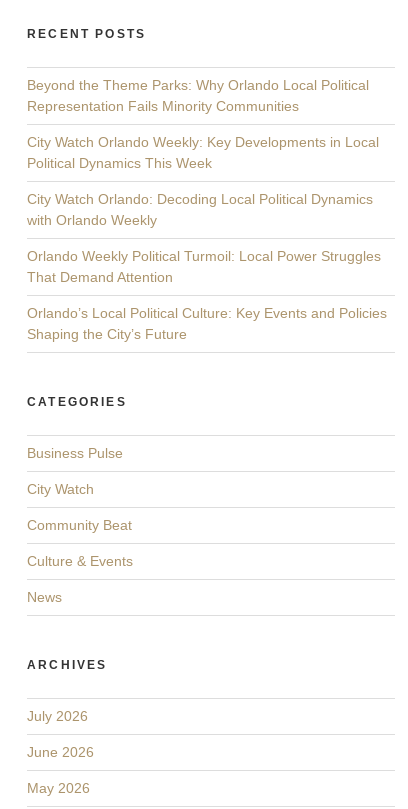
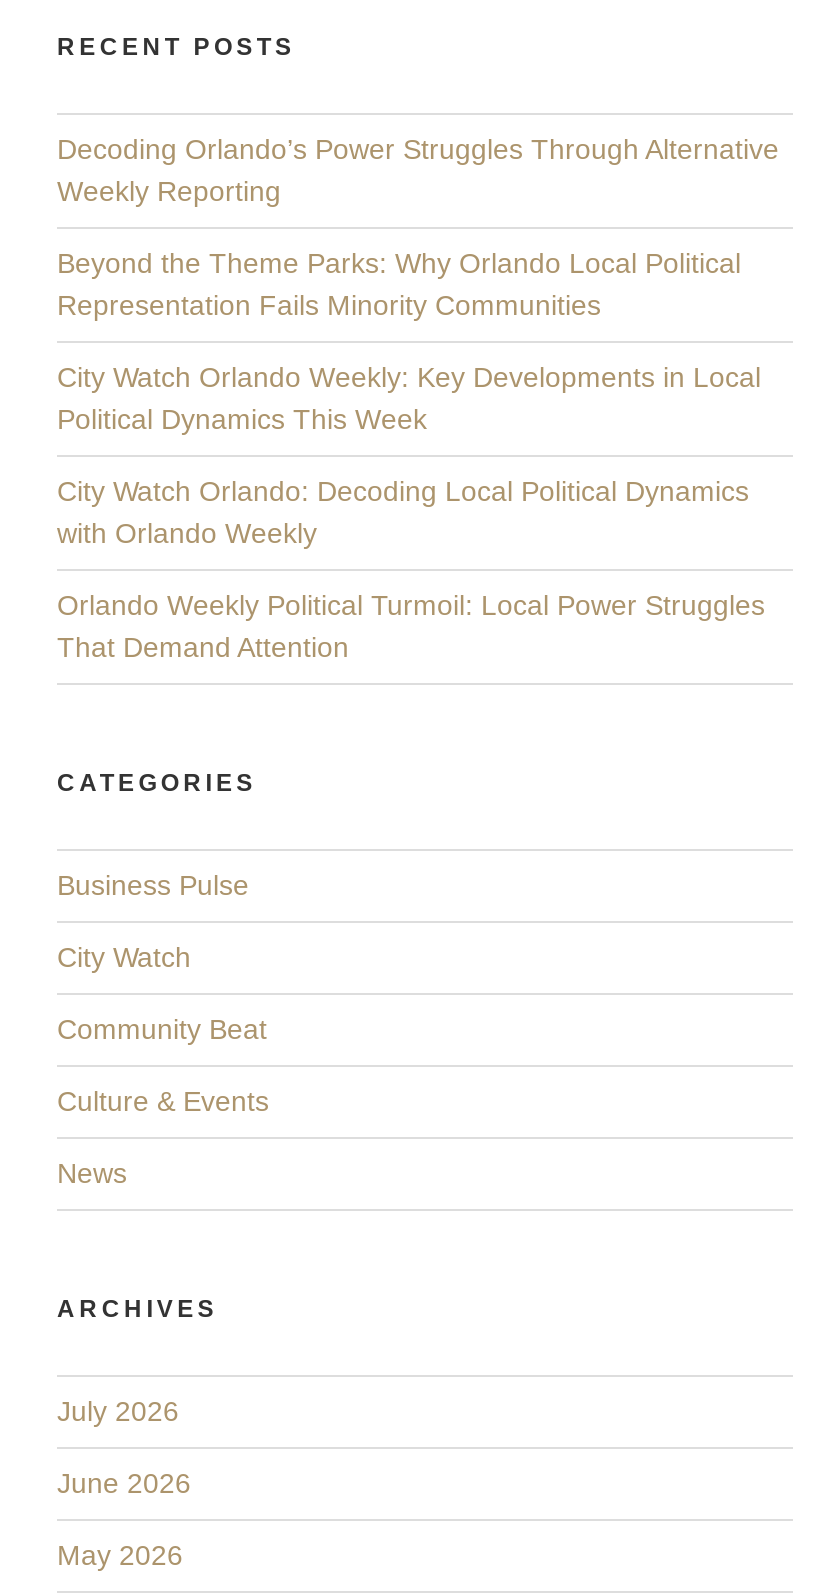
none -> [57,133,779,207] Decoding Orlando’s Power Struggles Through Alternative | Weekly Reporting
moved [27,77,381,285] -> [57,247,765,663]: Beyond the Theme Parks: Why Orlando Local Political | Representation Fails Minority Communities | City Watch Orlando Weekly: Key Developments in Local | Political Dynamics This Week | City Watch Orlando: Decoding Local Political Dynamics | with Orlando Weekly | Orlando Weekly Political Turmoil: Local Power Struggles | That Demand Attention
[27,305,387,342] Orlando’s Local Political Culture: Key Events and Policies | Shaping the City’s Future -> none

